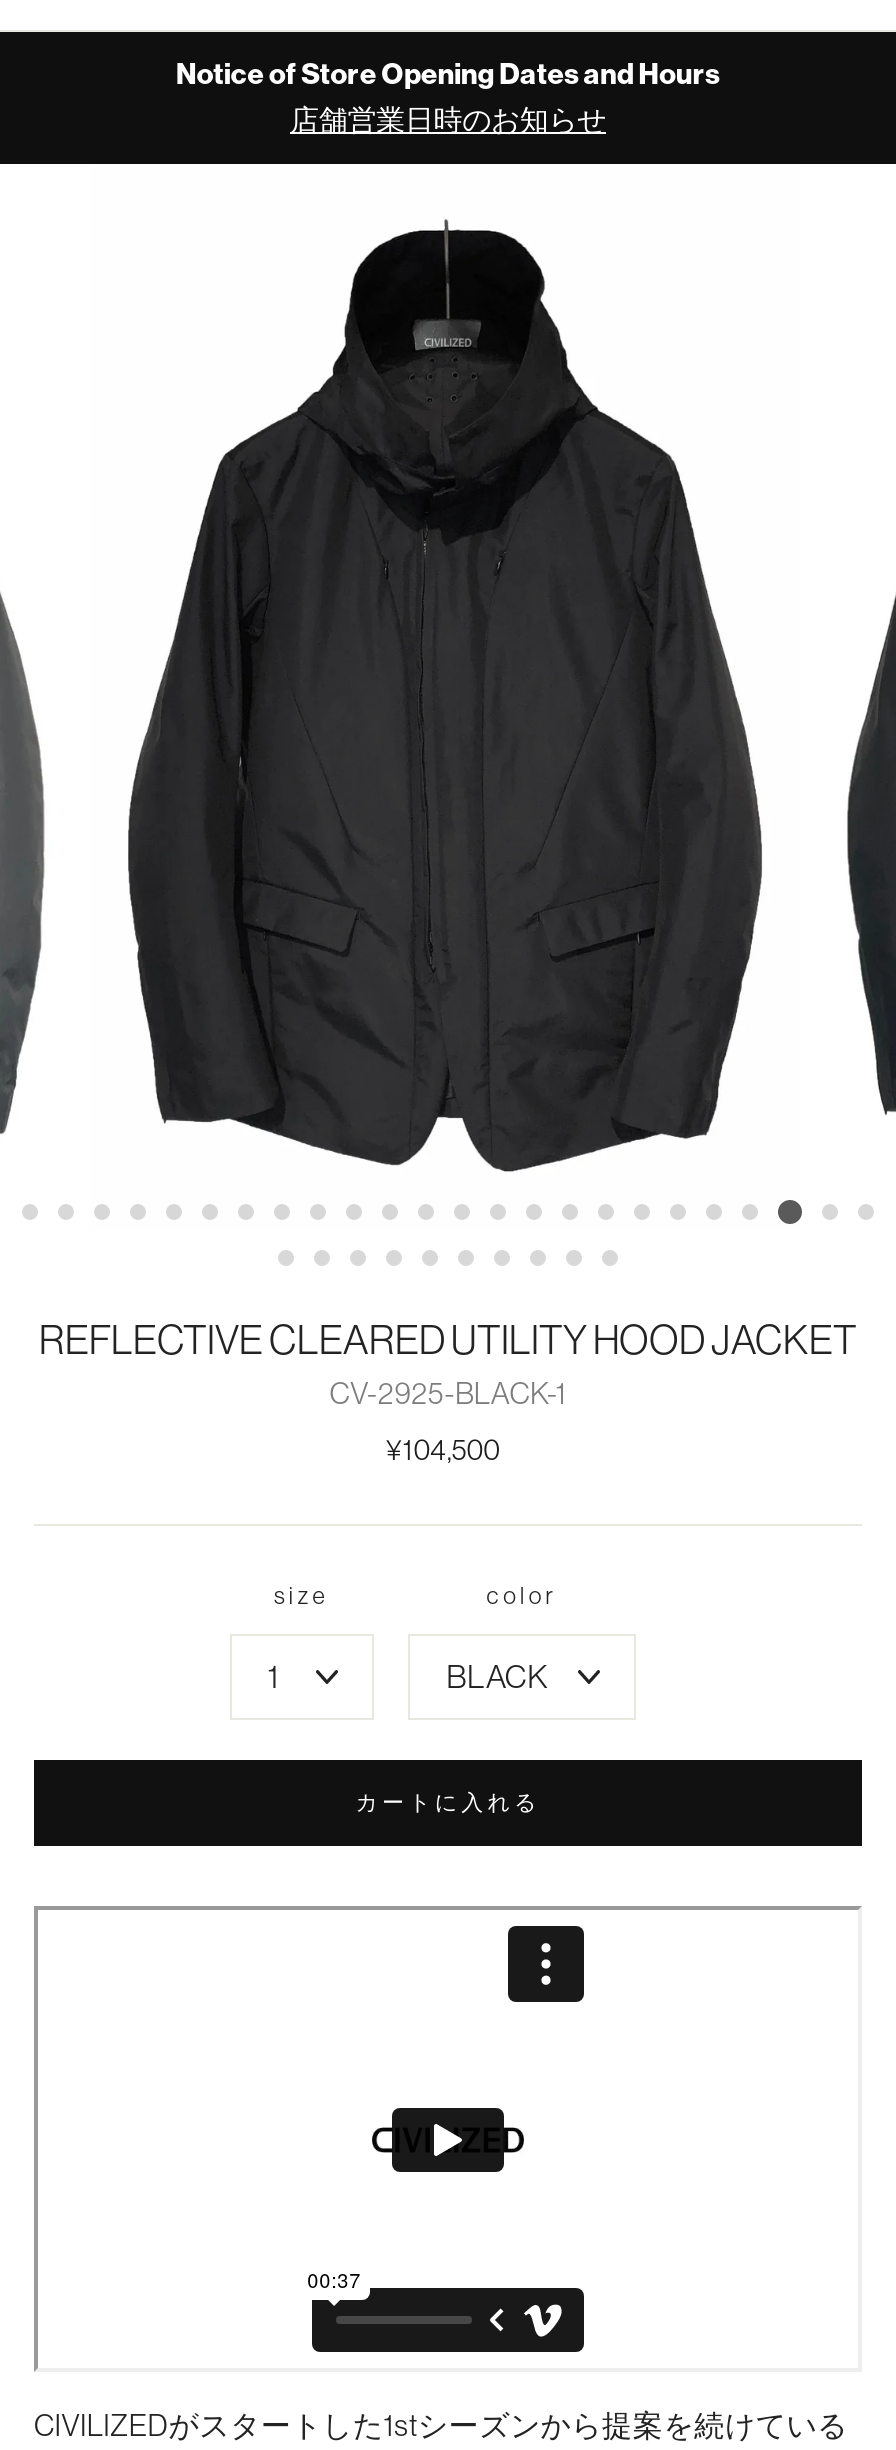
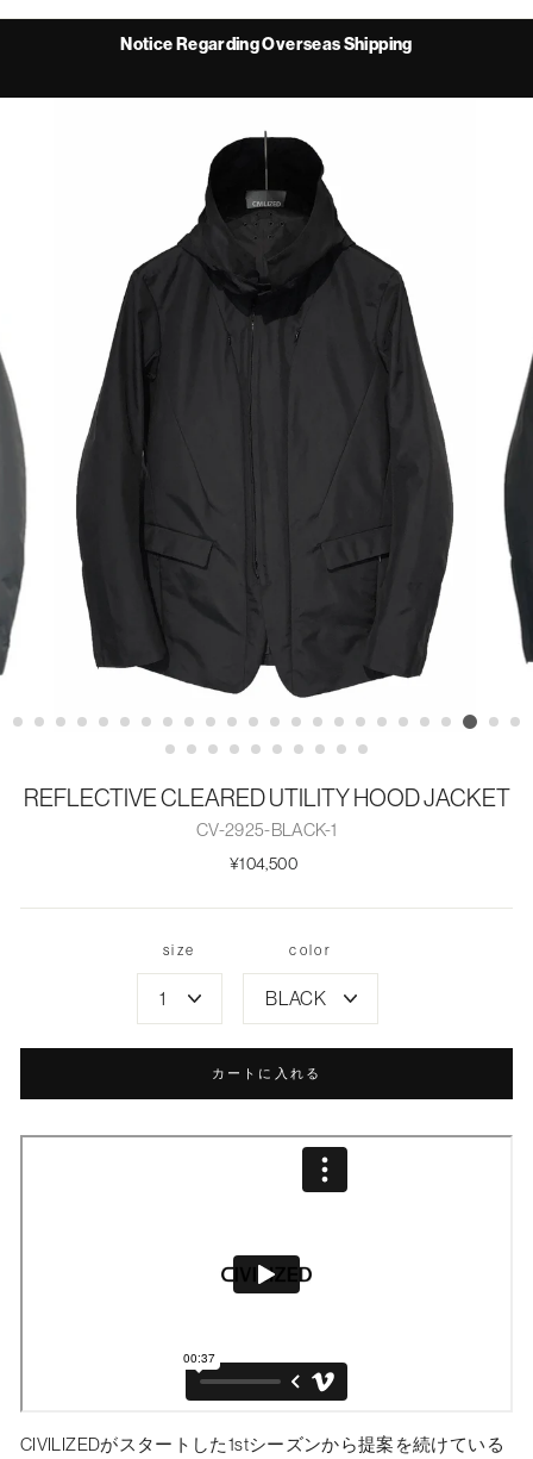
[176,56,720,138] Notice of Store Opening Dates and Hours | 店舗営業日時のお知らせ -> [121,33,412,55] Notice Regarding Overseas Shipping

